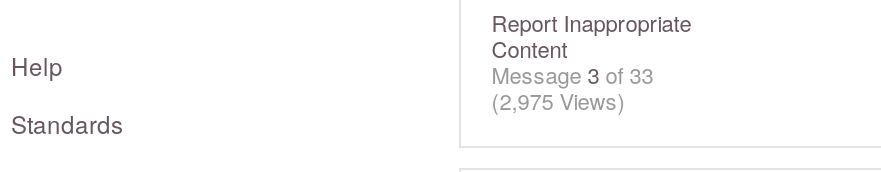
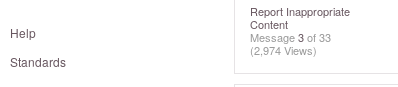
[491,85,625,117] (2,975 Views) -> [250,42,317,58] (2,974 Views)

